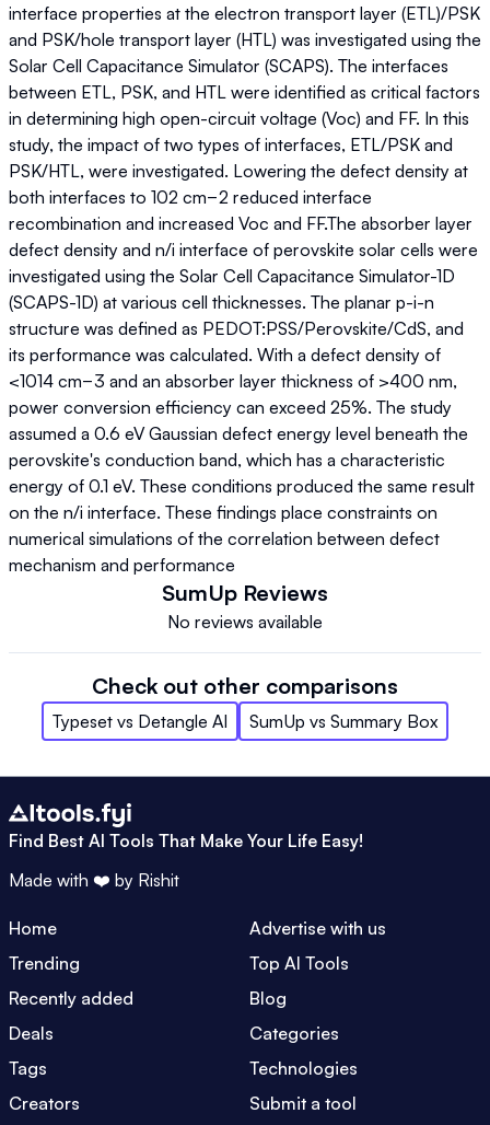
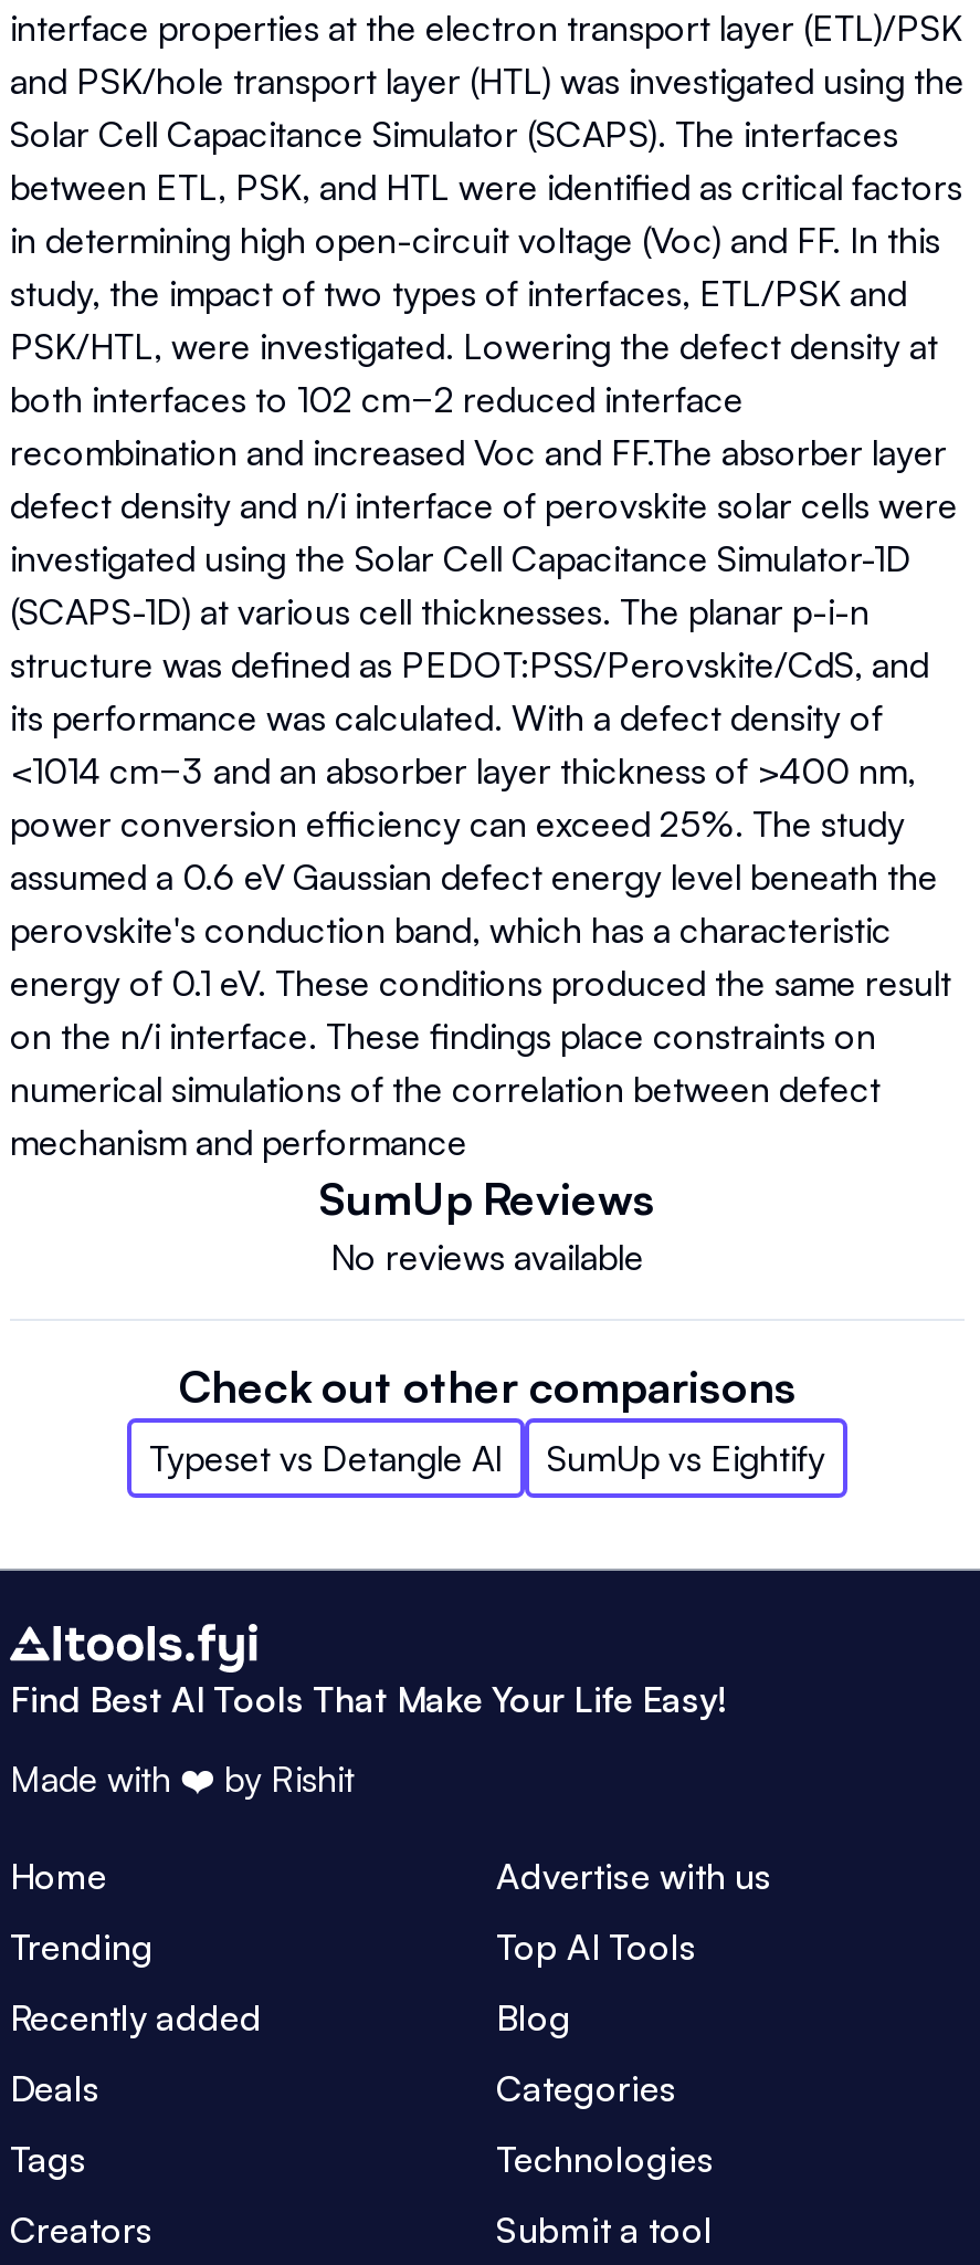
[249,710,437,732] SumUp vs Summary Box -> [547,1435,825,1479] SumUp vs Eightify

